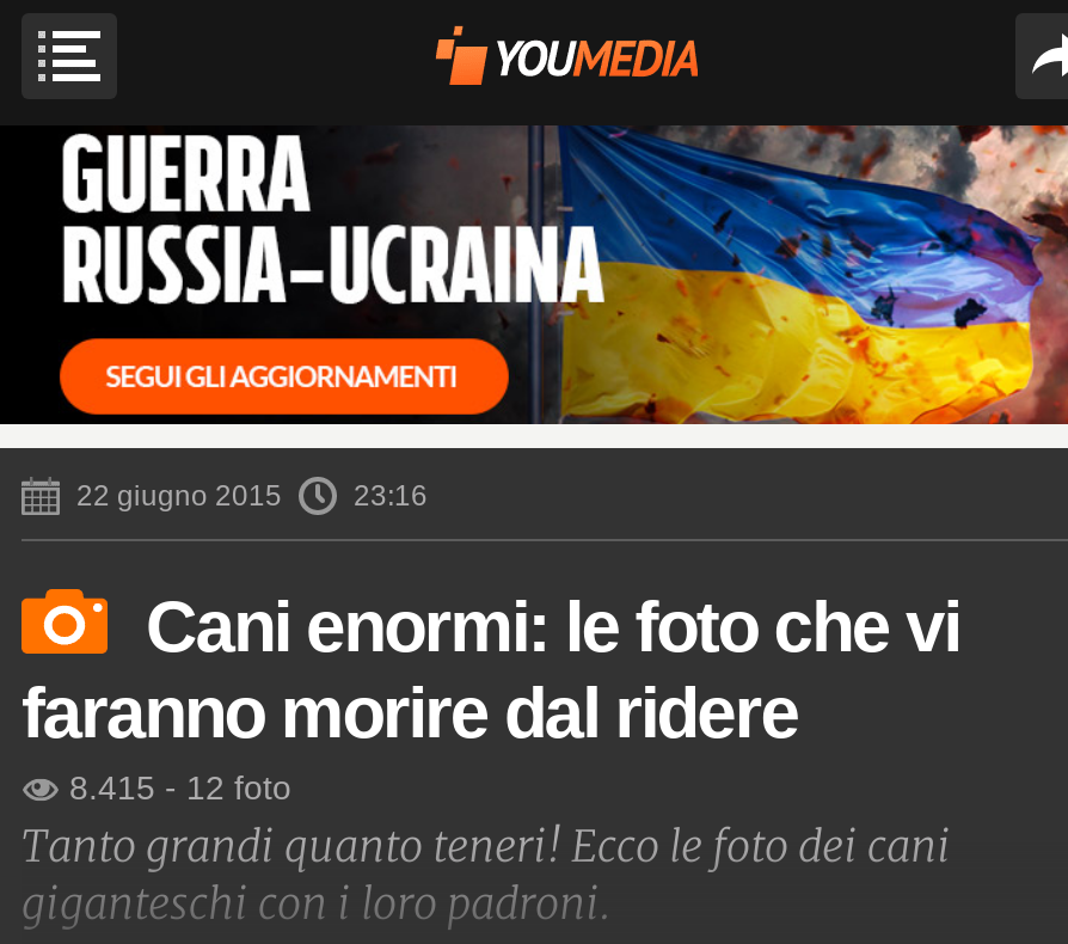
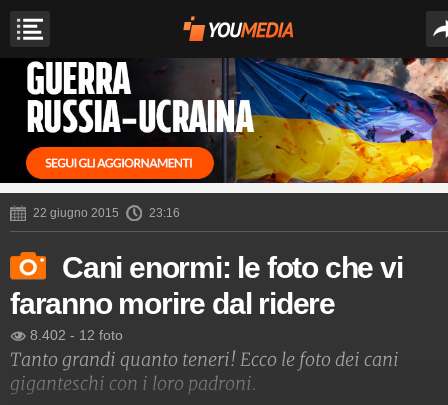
[69,768,291,806] 8.415 - 12 foto -> [30,327,123,343] 8.402 - 12 foto

